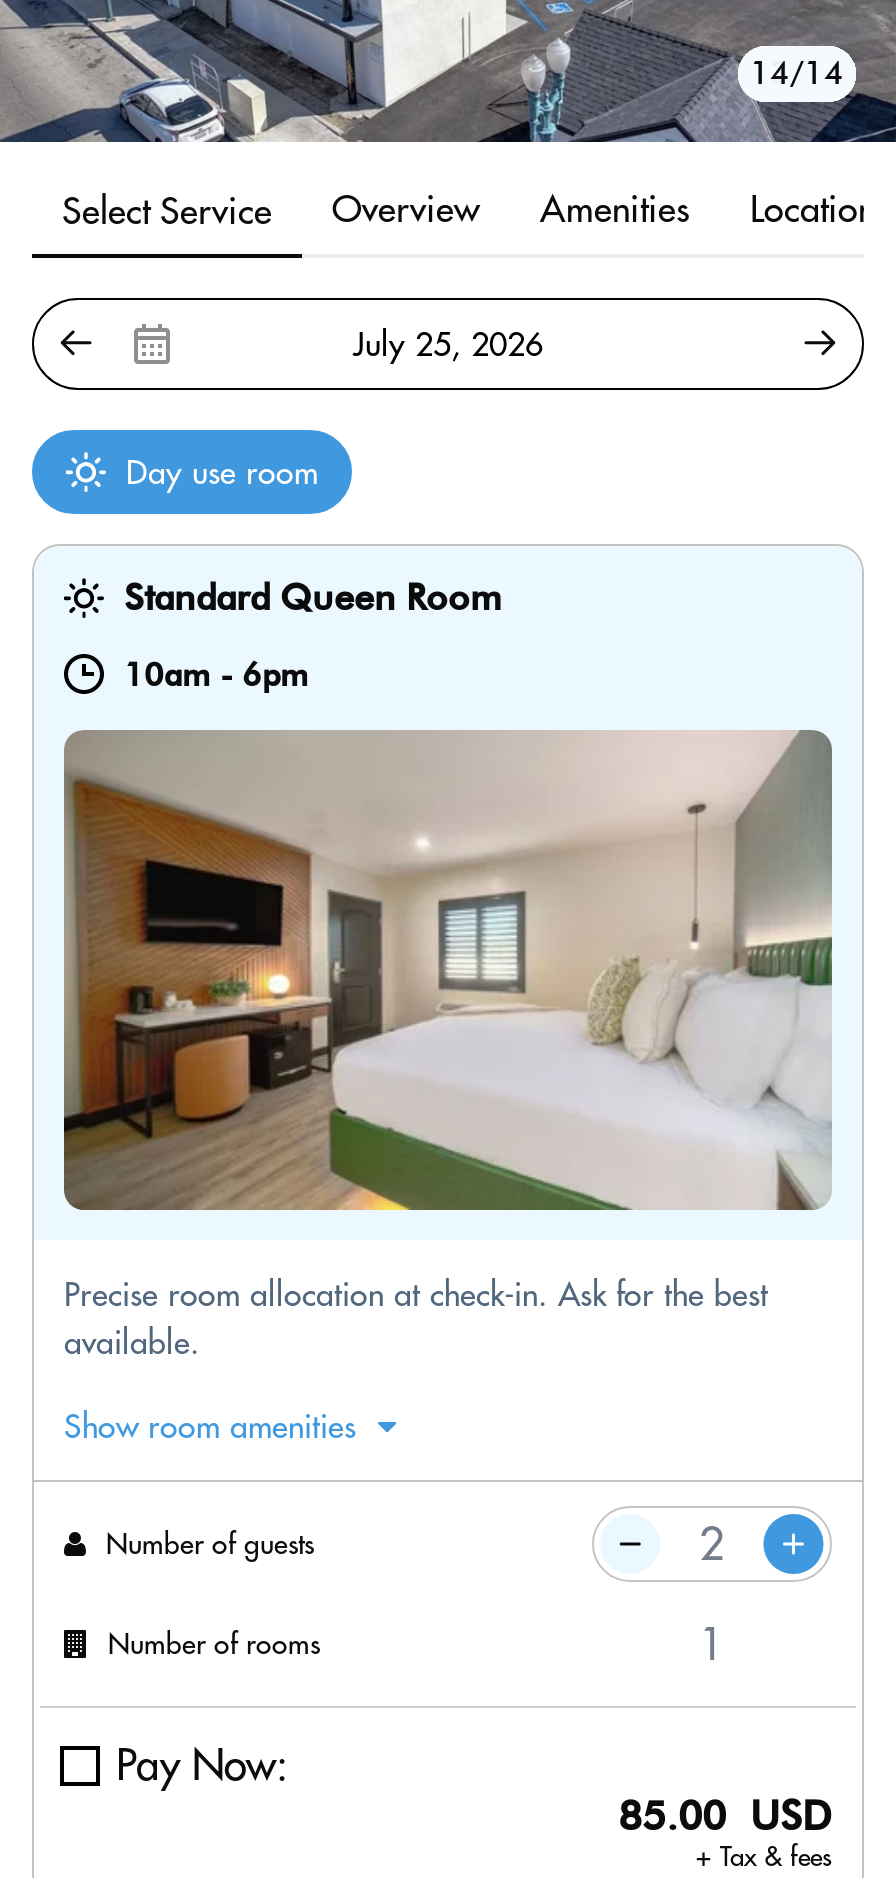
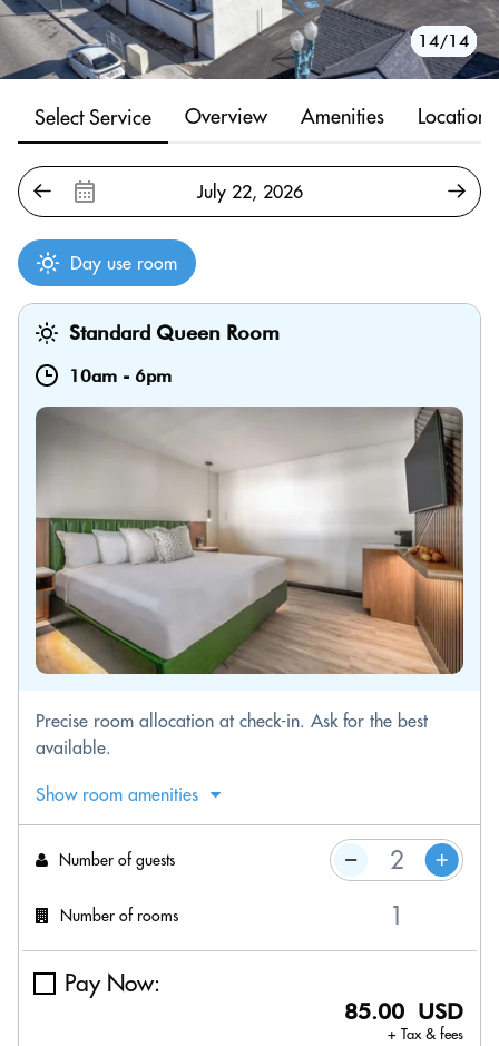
[62,730,832,1212] [image] -> [35,405,464,675] [image]

